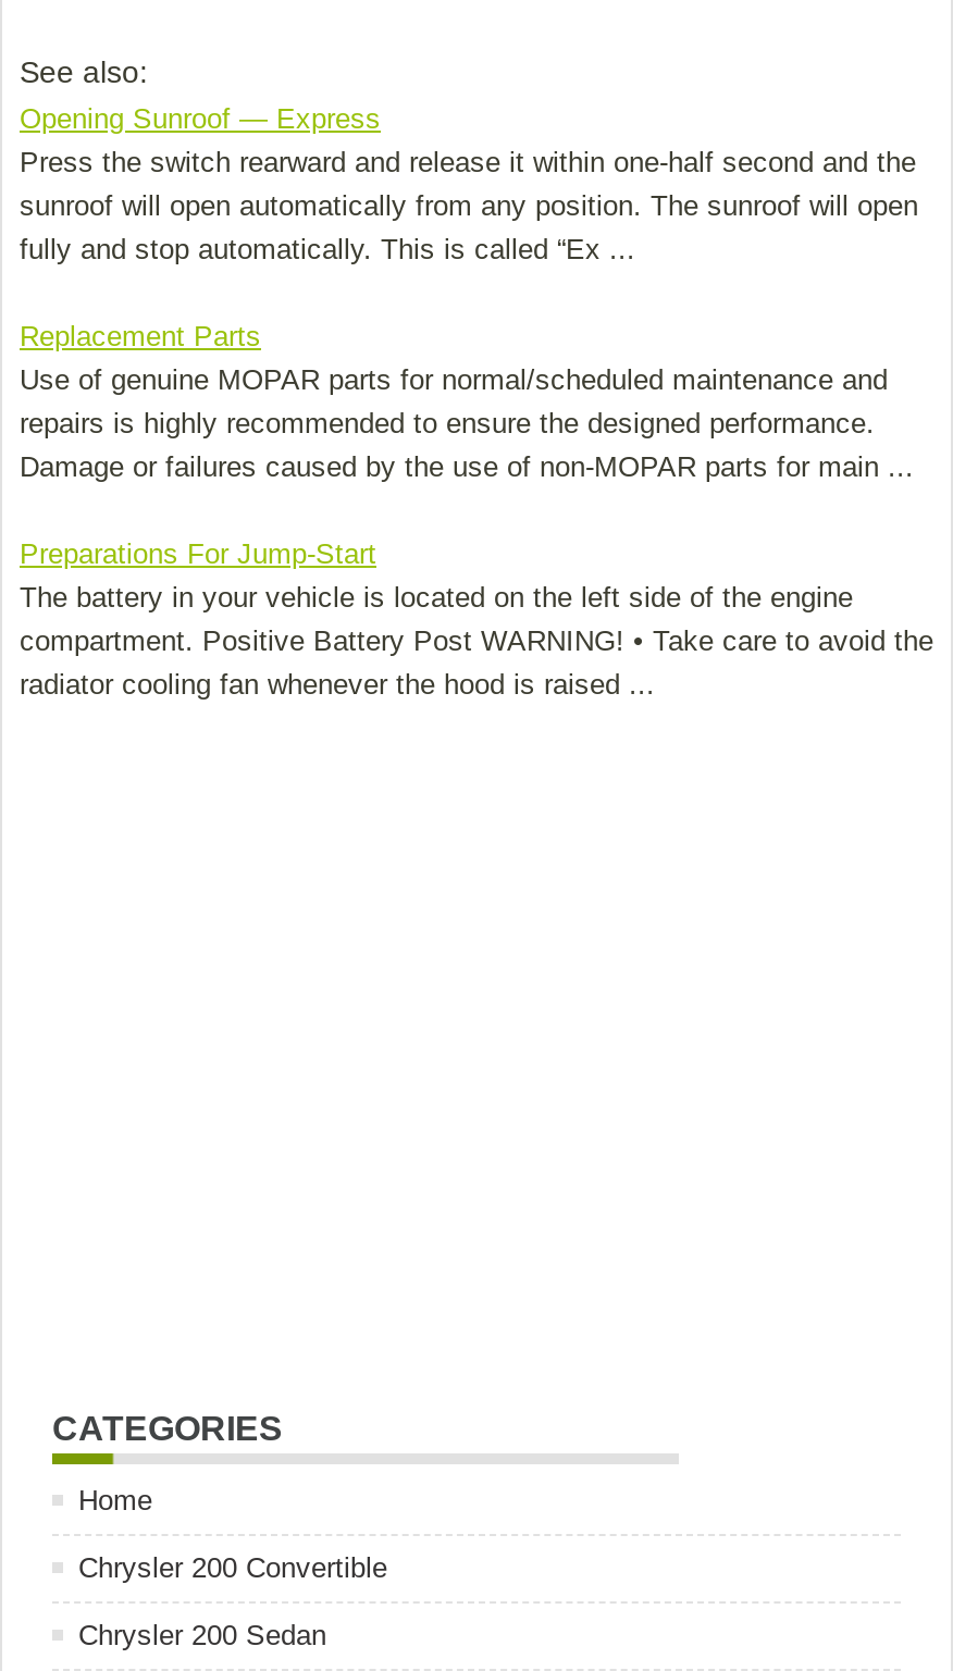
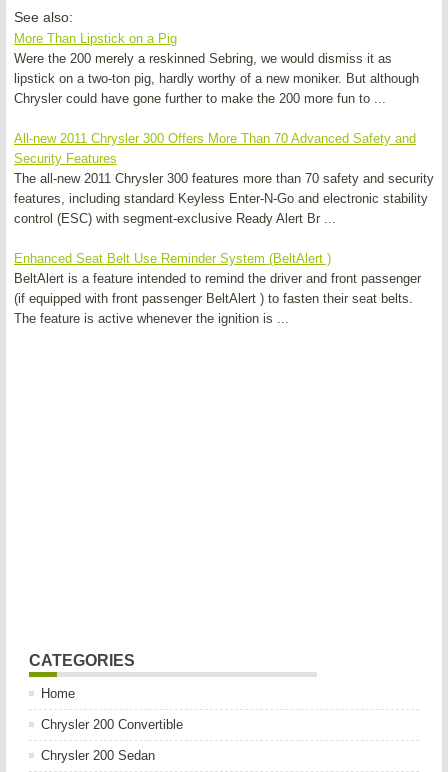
[20,102,918,265] Opening Sunroof — Express | Press the switch rearward and release it within one-half second and the | sunroof will open automatically from any position. The sunroof will open | fully and stop automatically. This is called “Ex ... -> [14,31,419,106] More Than Lipstick on a Pig | Were the 200 merely a reskinned Sebring, we would dismiss it as | lipstick on a two-ton pig, hardly worthy of a new moniker. But although | Chrysler could have gone further to make the 200 more fun to ...
[20,320,914,483] Replacement Parts | Use of genuine MOPAR parts for normal/scheduled maintenance and | repairs is highly recommended to ensure the designed performance. | Damage or failures caused by the use of non-MOPAR parts for main ... -> [14,131,434,226] All-new 2011 Chrysler 300 Offers More Than 70 Advanced Safety and | Security Features | The all-new 2011 Chrysler 300 features more than 70 safety and security | features, including standard Keyless Enter-N-Go and electronic stability | control (ESC) with segment-exclusive Ready Alert Br ...
[20,537,933,701] Preparations For Jump-Start | The battery in your vehicle is located on the left side of the engine | compartment. Positive Battery Post WARNING! • Take care to avoid the | radiator cooling fan whenever the hood is raised ... -> [14,251,421,326] Enhanced Seat Belt Use Reminder System (BeltAlert ) | BeltAlert is a feature intended to remind the driver and front passenger | (if equipped with front passenger BeltAlert ) to fasten their seat belts. | The feature is active whenever the ignition is ...

